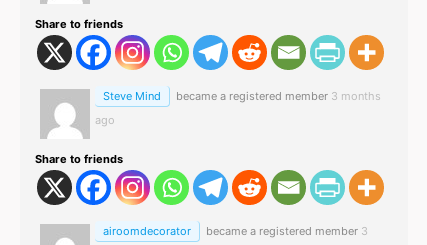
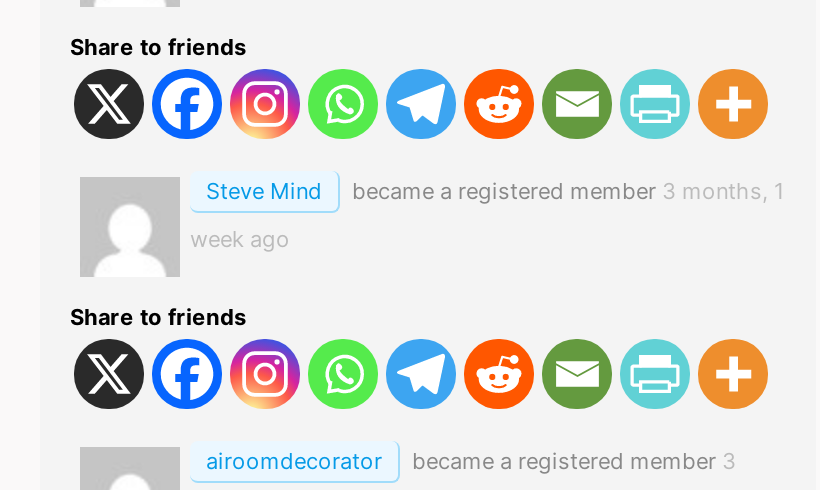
[173,89,381,103] became a registered member 3 months -> [346,177,784,205] became a registered member 3 months, 1
[95,113,115,127] ago -> [190,225,290,253] week ago

